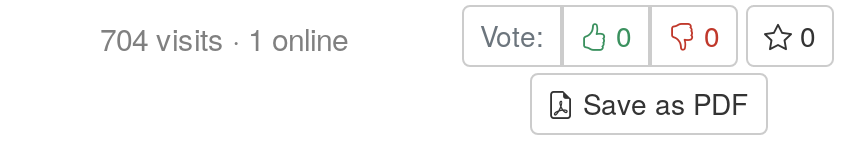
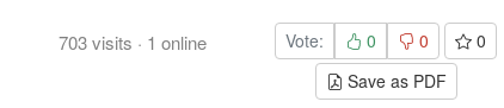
[100,17,348,59] 704 visits · 1 online -> [59,30,207,55] 703 visits · 1 online

